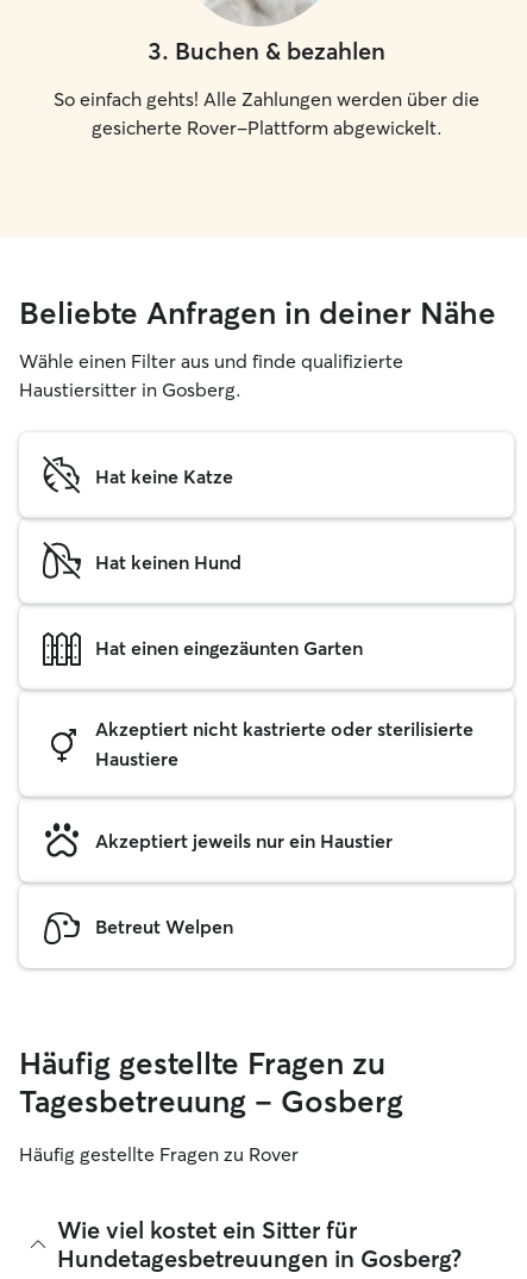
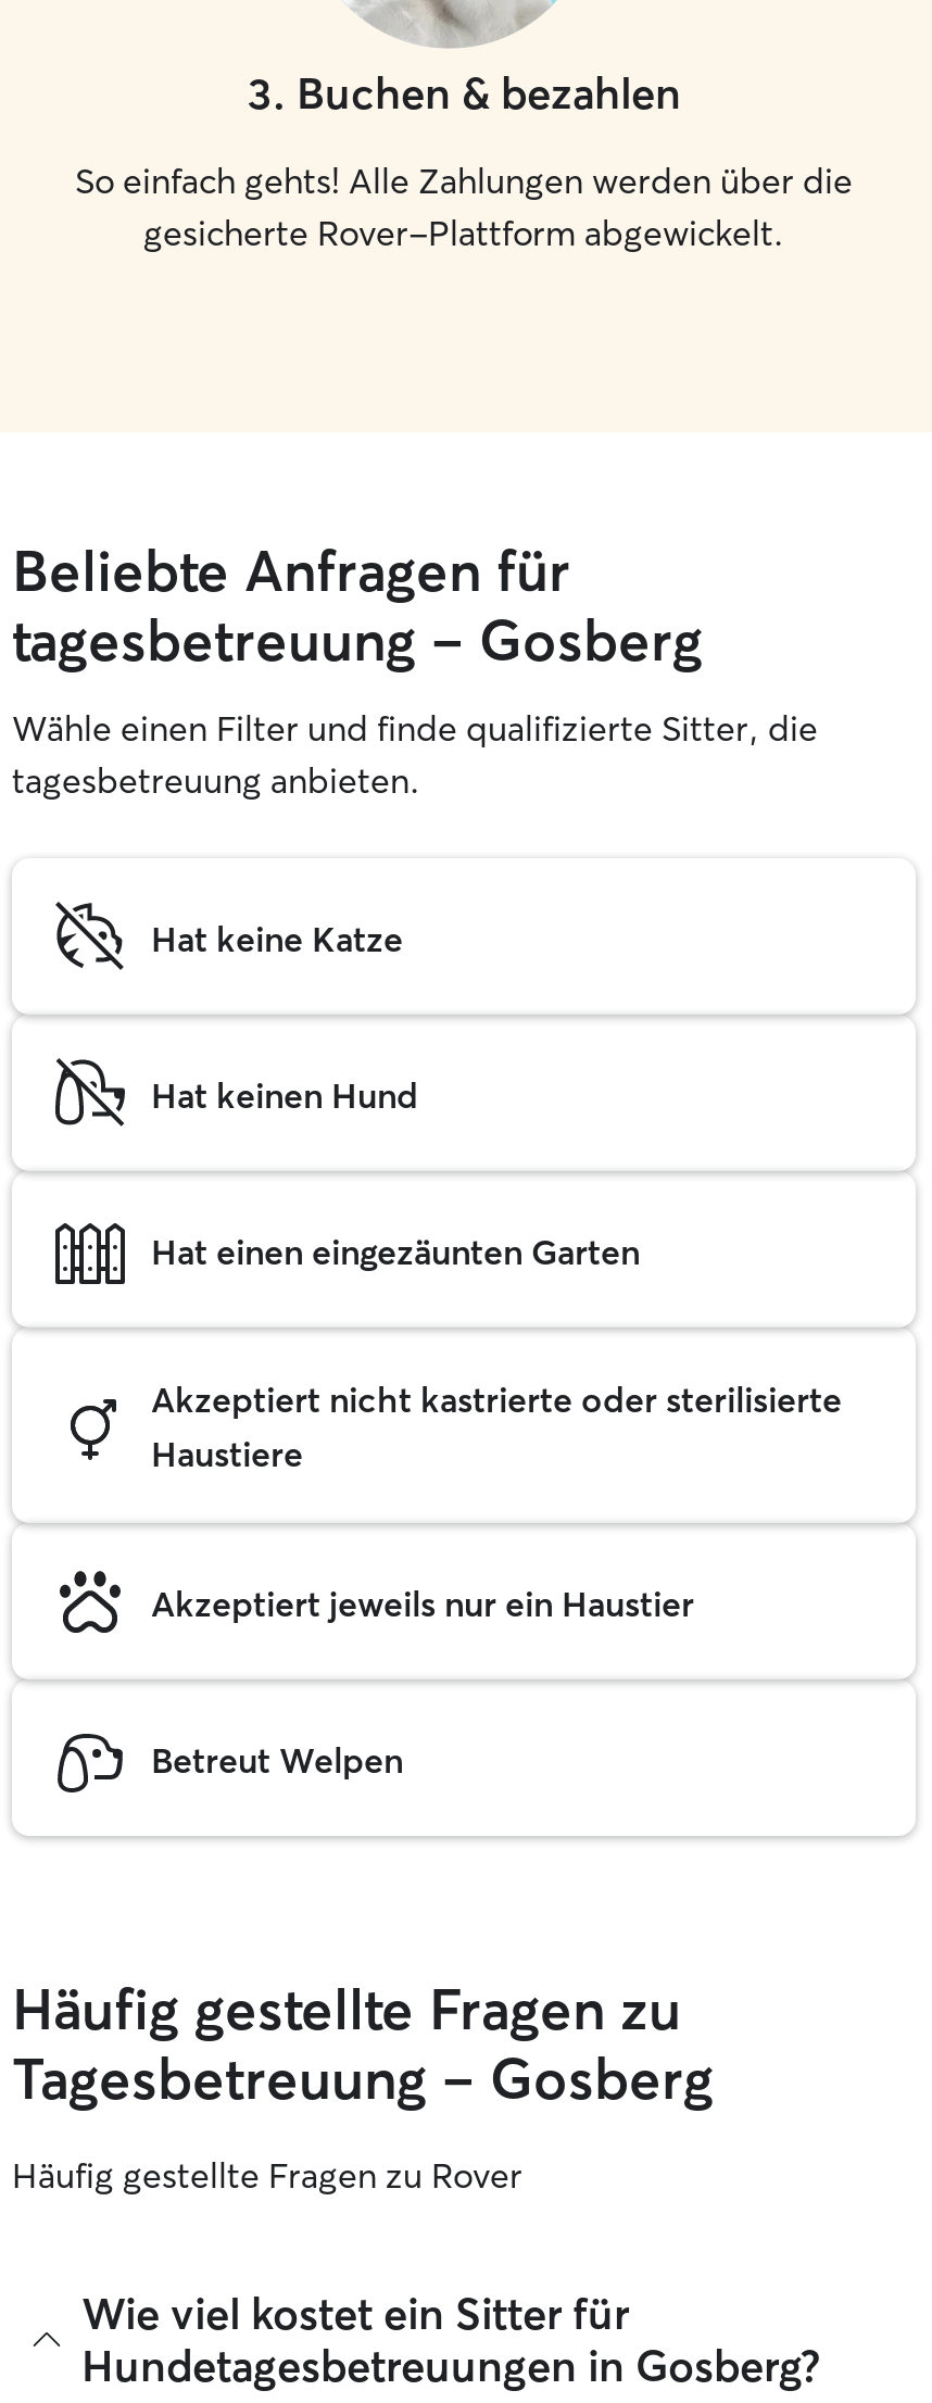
[19,294,496,401] Beliebte Anfragen in deiner Nähe | Wähle einen Filter aus und finde qualifizierte | Haustiersitter in Gosberg. -> [12,537,818,802] Beliebte Anfragen für | tagesbetreuung – Gosberg | Wähle einen Filter und finde qualifizierte Sitter, die | tagesbetreuung anbieten.

